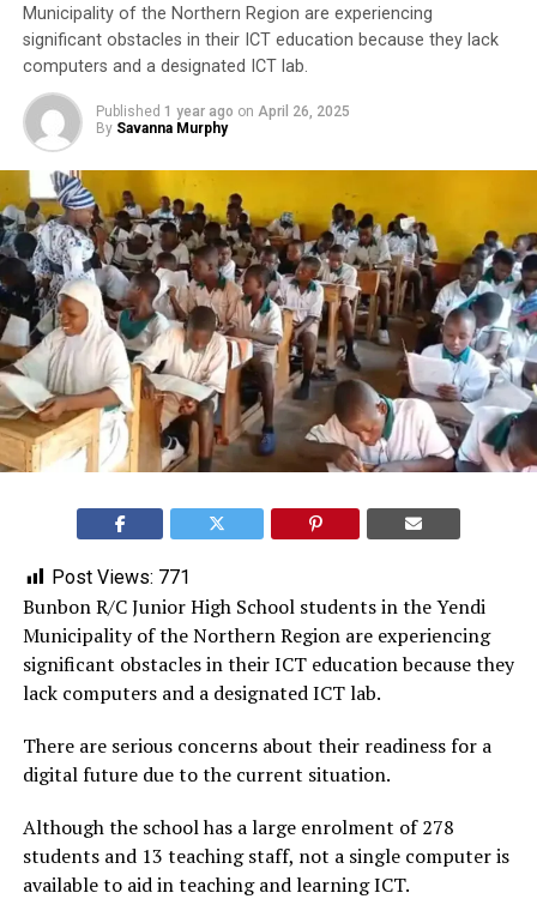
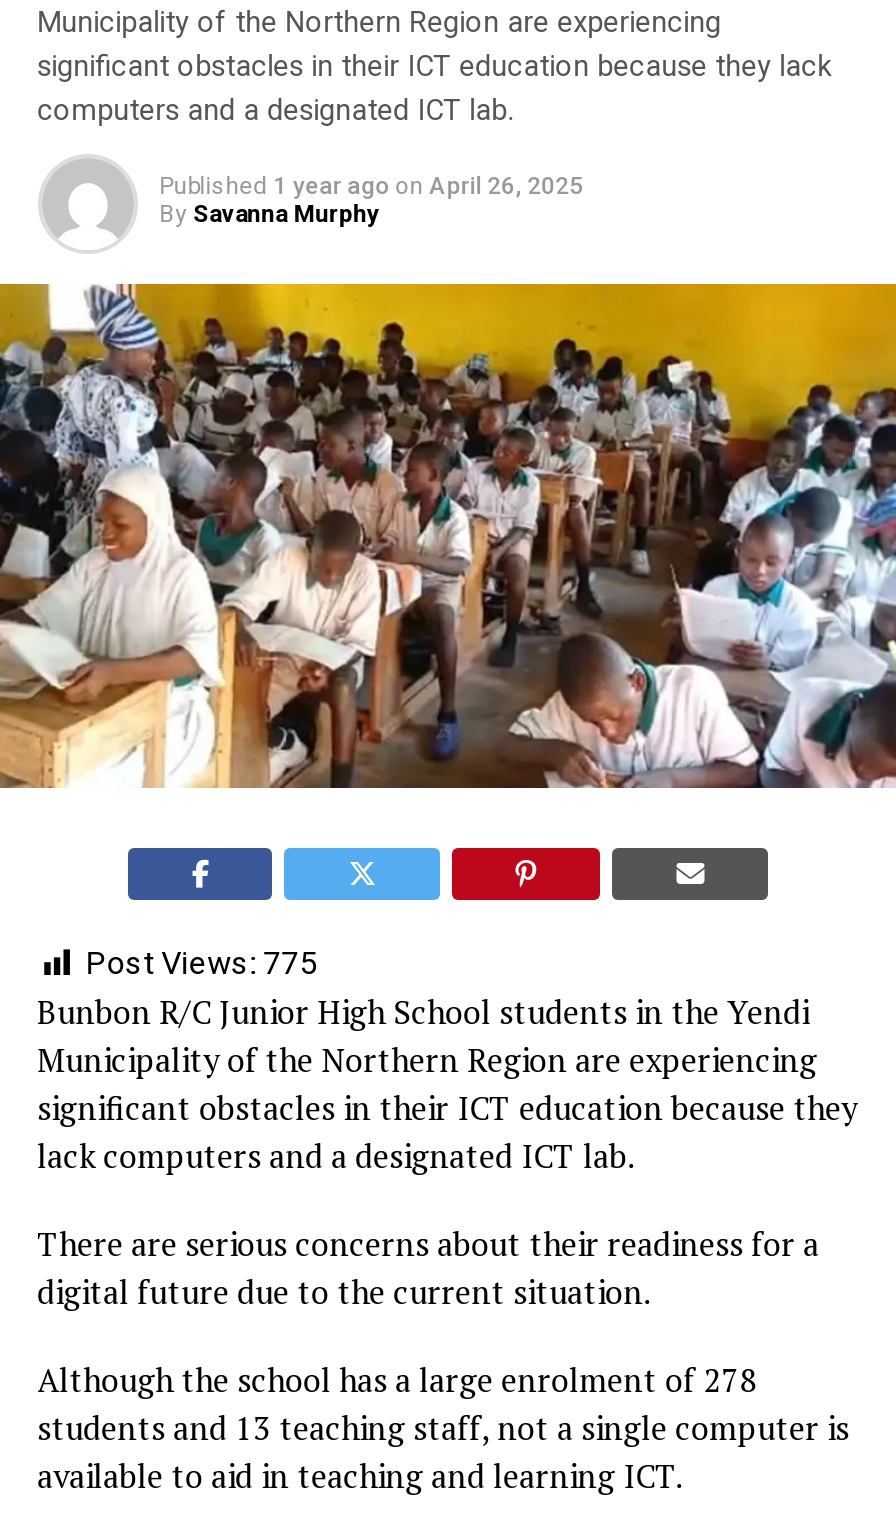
[51,566,190,589] Post Views: 771 -> [85,944,317,982] Post Views: 775

